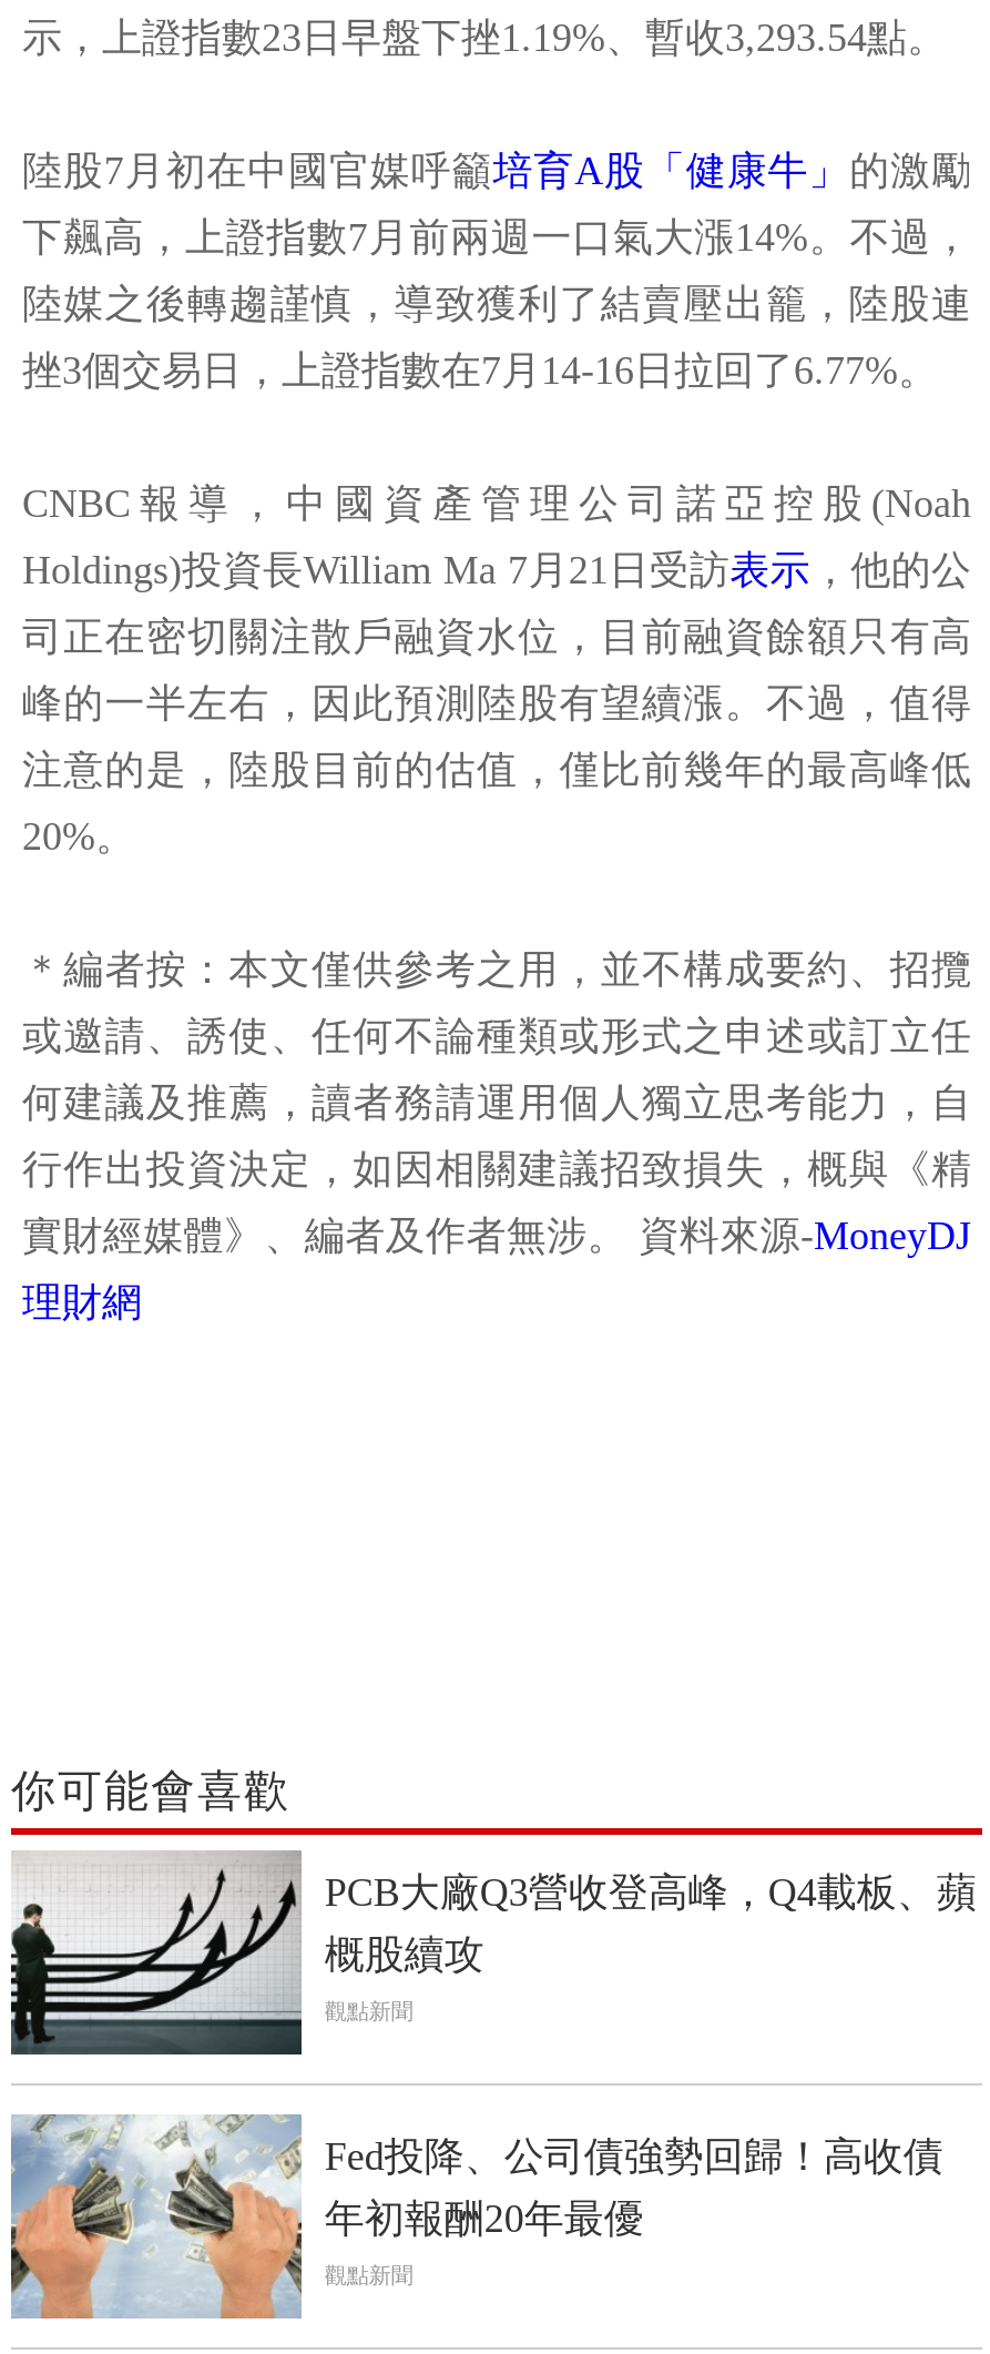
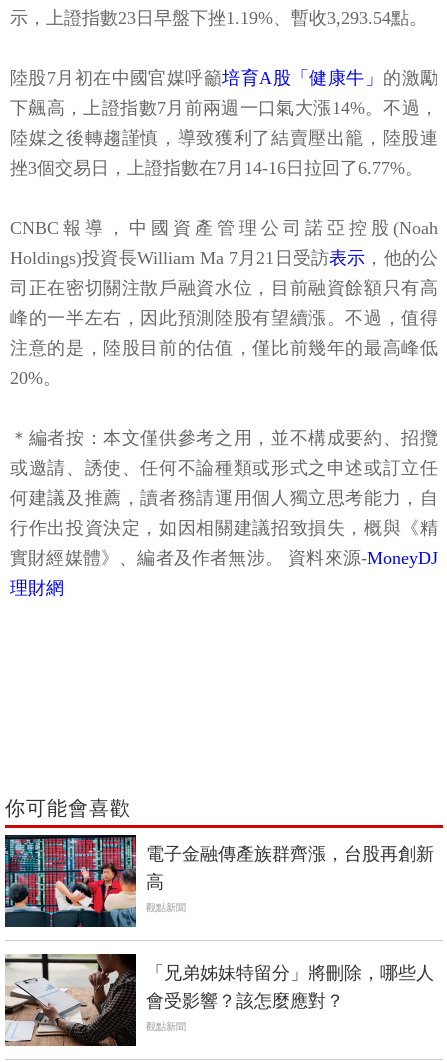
[9,1850,976,2057] [image] | PCB大廠Q3營收登高峰，Q4載板、蘋 | 概股續攻 -> [4,834,434,928] [image] | 電子金融傳產族群齊漲，台股再創新 | 高
[9,2114,943,2321] [image] | Fed投降、公司債強勢回歸！高收債 | 年初報酬20年最優 -> [4,953,434,1047] [image] | 「兄弟姊妹特留分」將刪除，哪些人 | 會受影響？該怎麼應對？

